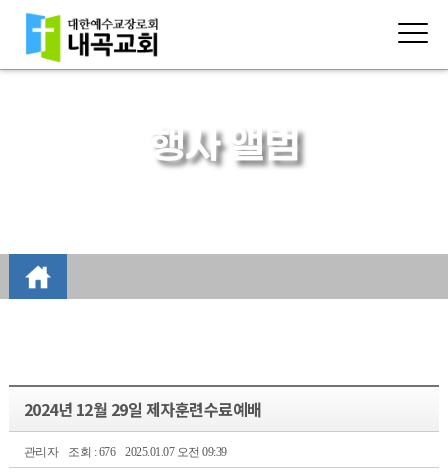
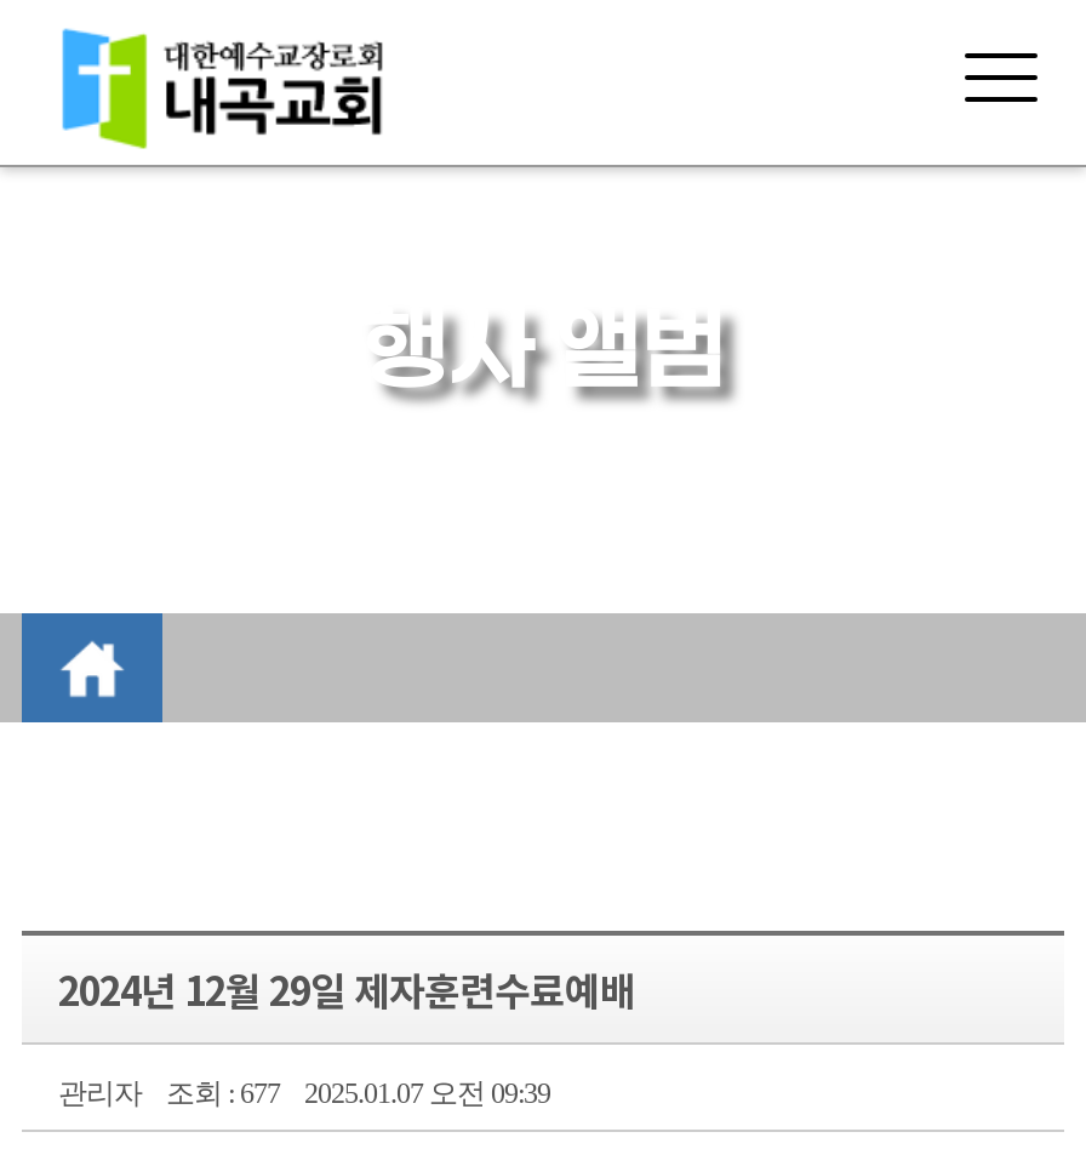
[24,445,227,459] 관리자 조회 : 676 2025.01.07 오전 09:39 -> [58,1076,550,1110] 관리자 조회 : 677 2025.01.07 오전 09:39

